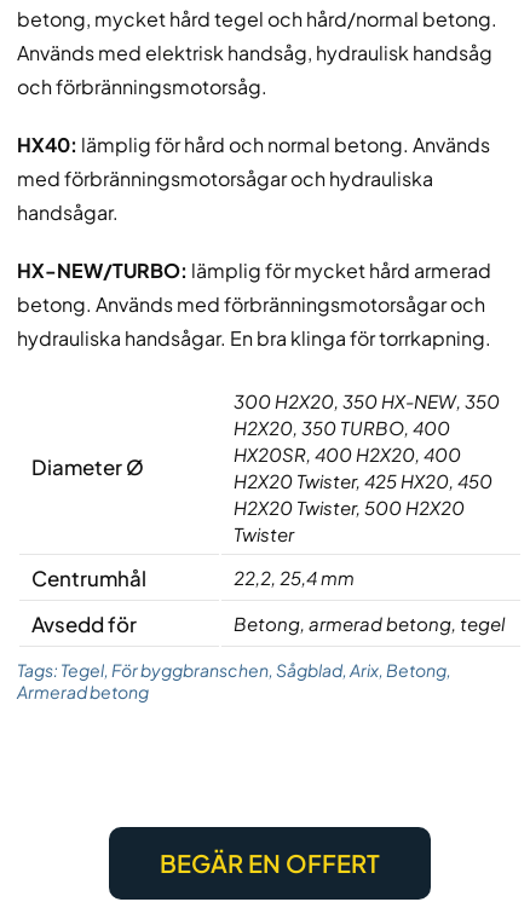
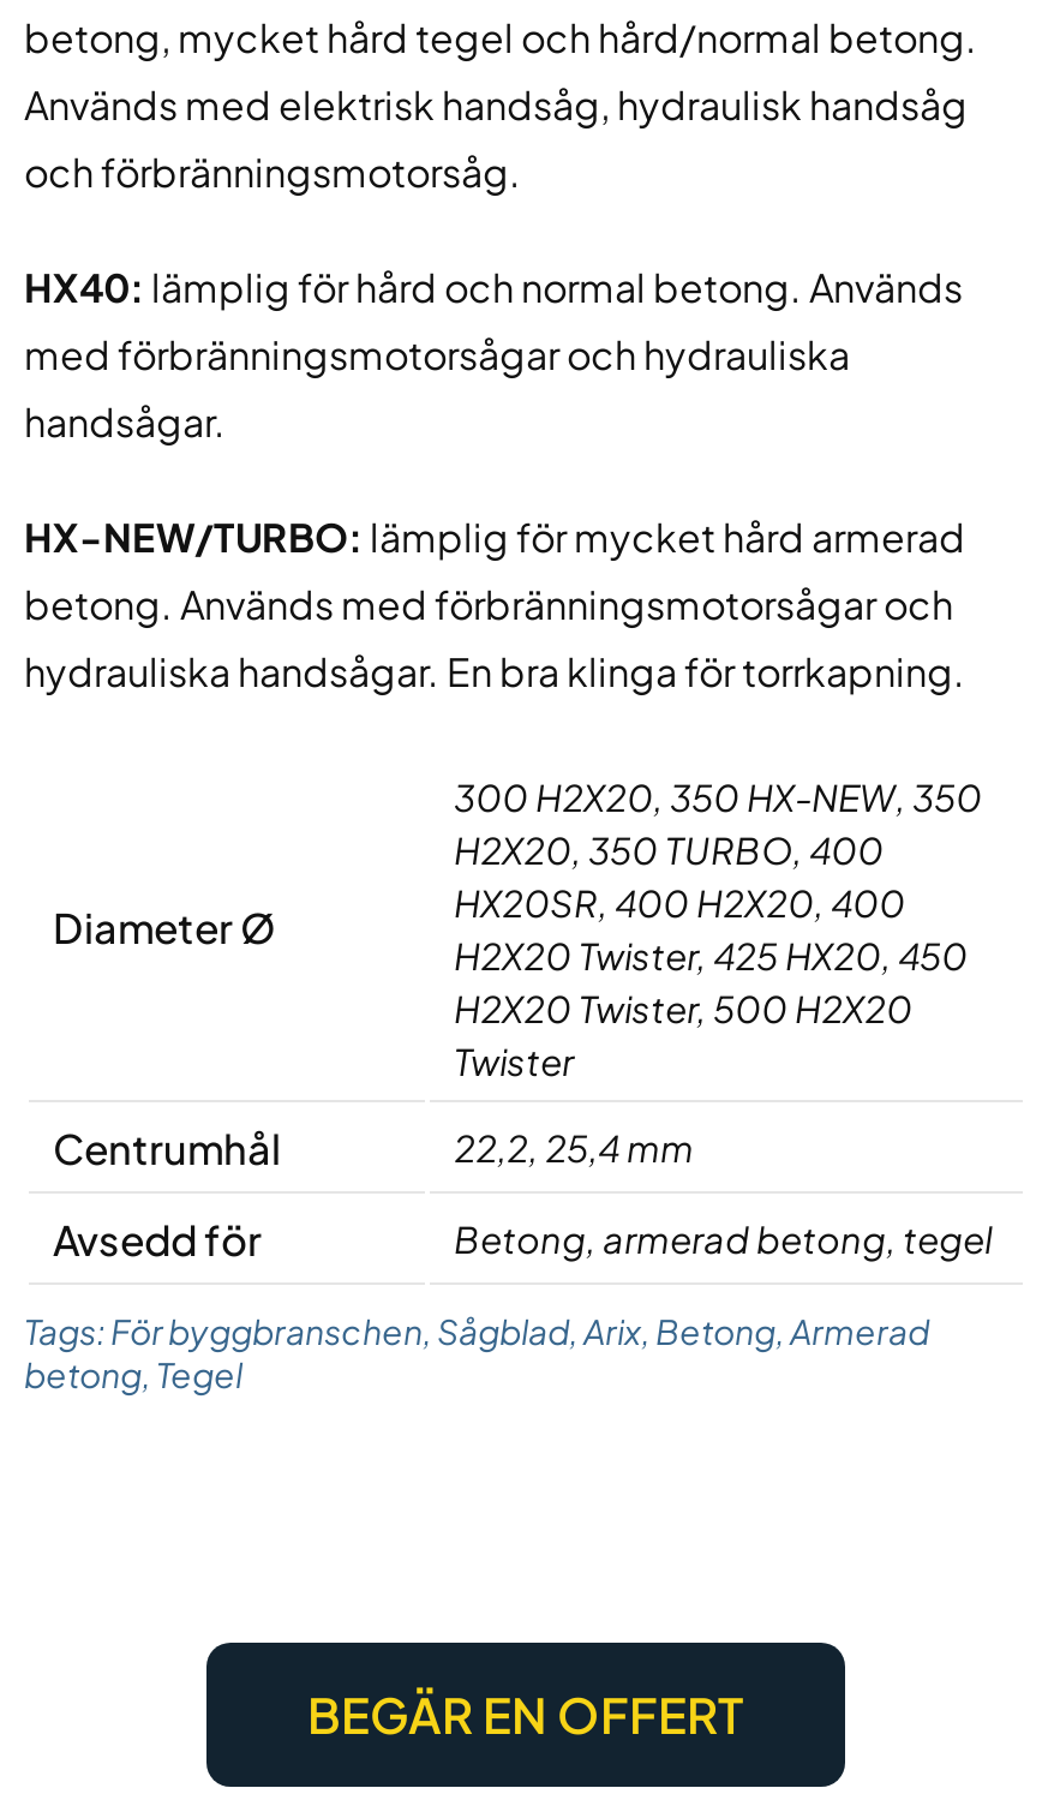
[17,658,451,702] Tags: Tegel, För byggbranschen, Sågblad, Arix, Betong, | Armerad betong -> [24,1308,929,1394] Tags: För byggbranschen, Sågblad, Arix, Betong, Armerad | betong, Tegel

